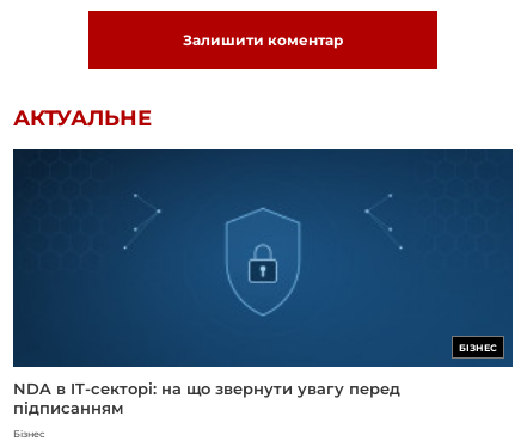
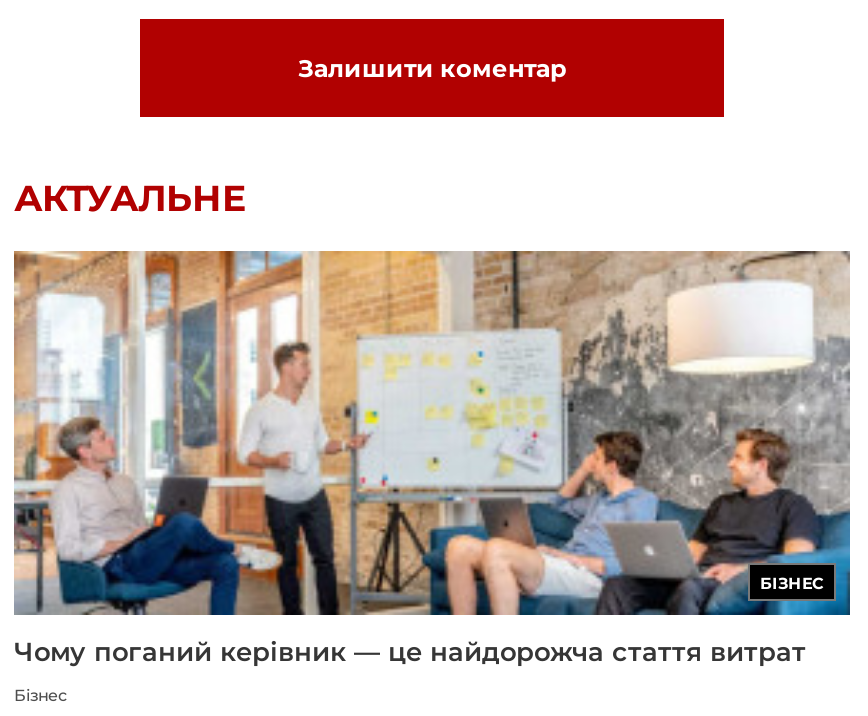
[12,148,514,417] [image] | NDA в IT-секторі: на що звернути увагу перед | підписанням -> [12,249,850,666] [image] | Чому поганий керівник — це найдорожча стаття витрат

